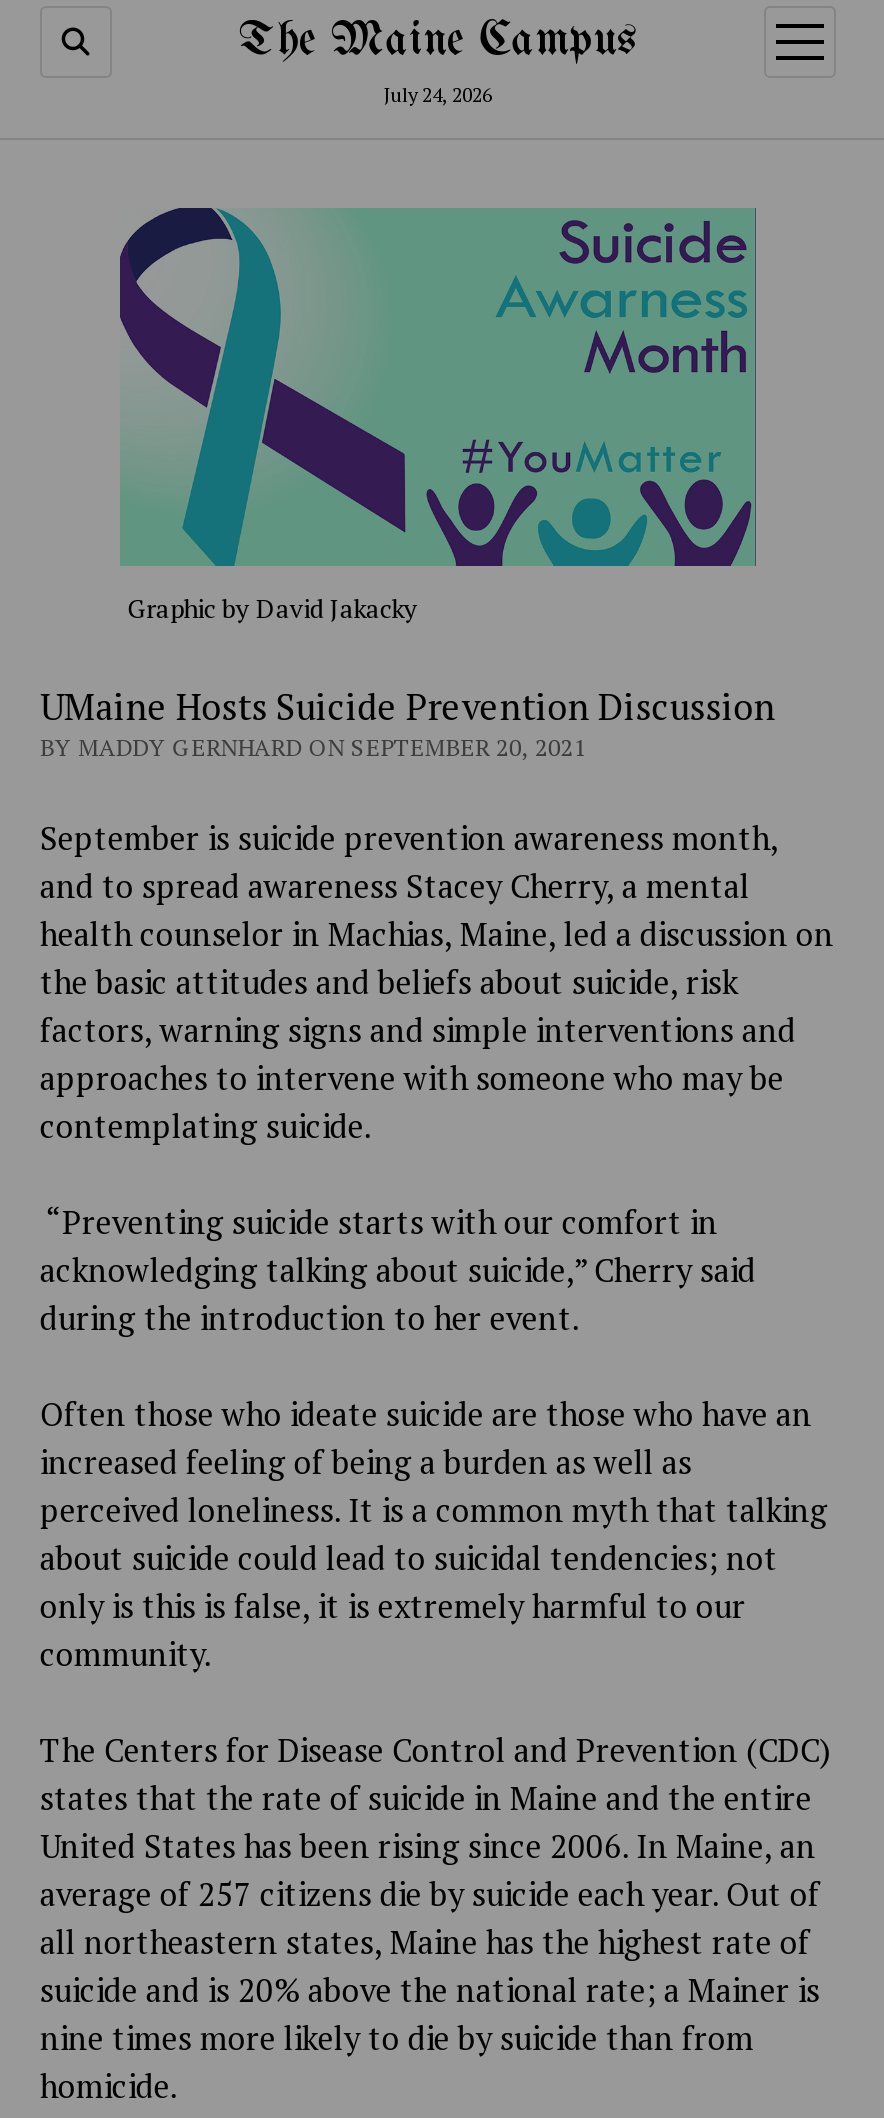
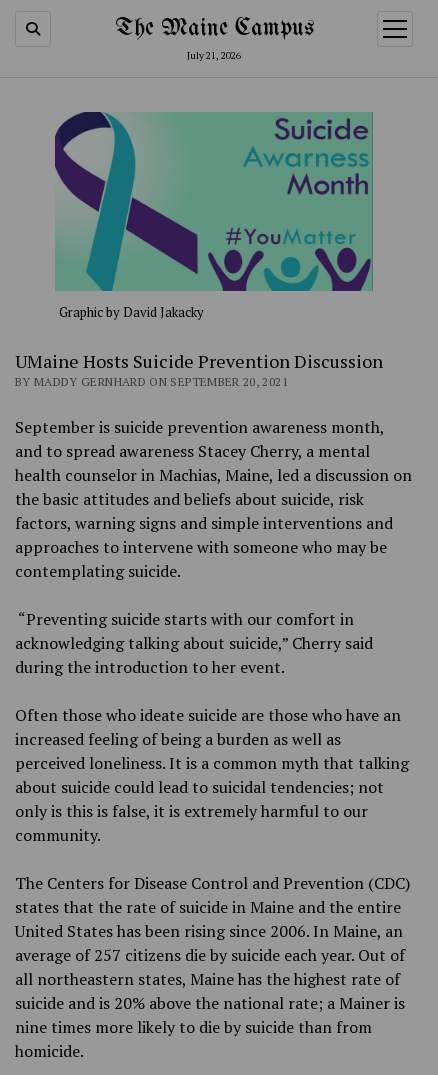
[384,82,492,108] July 24, 2026 -> [187,49,241,62] July 21, 2026

